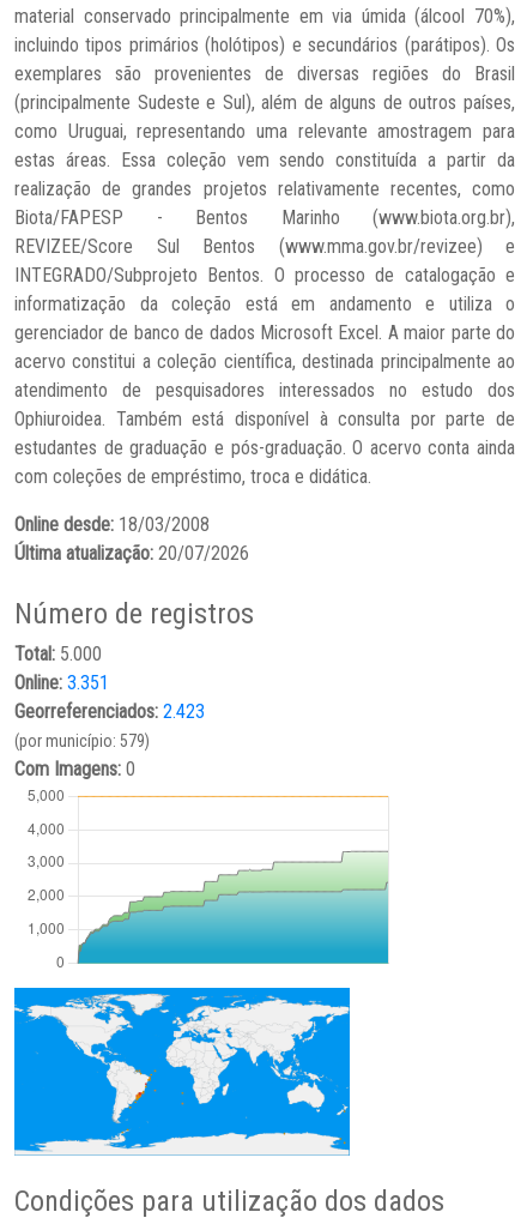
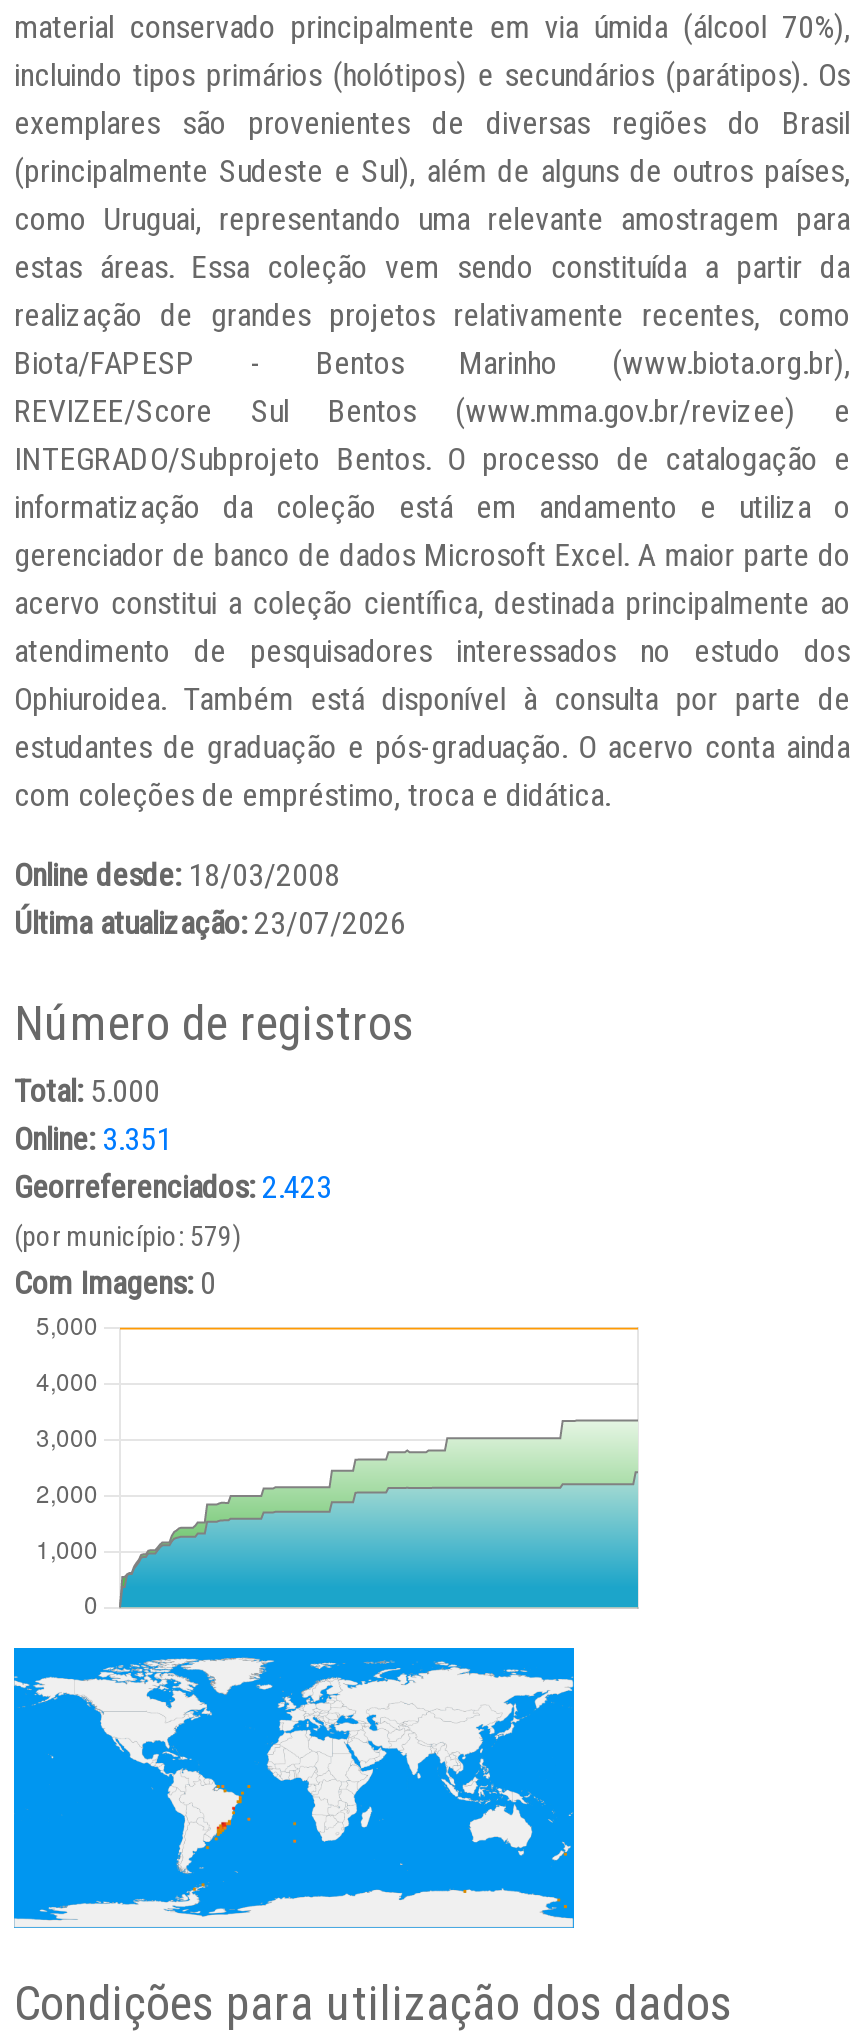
[14,542,249,565] Última atualização: 20/07/2026 -> [14,904,406,942] Última atualização: 23/07/2026

